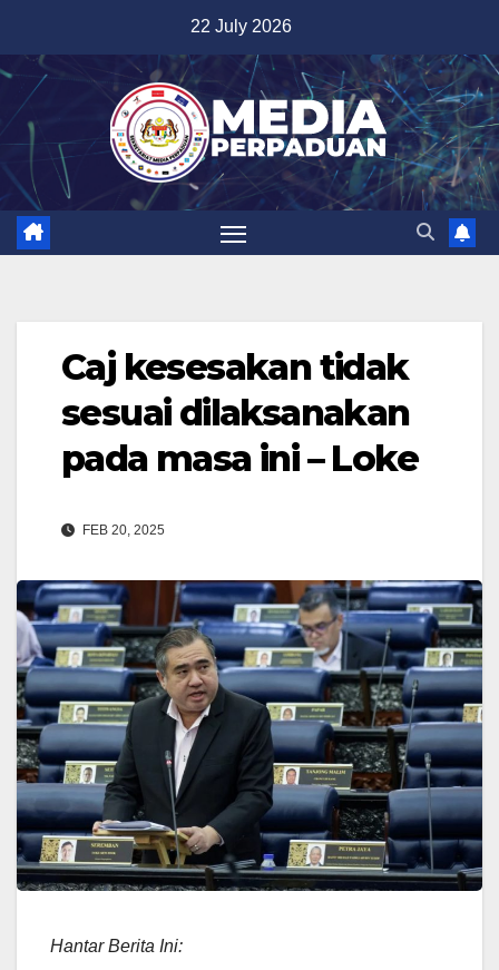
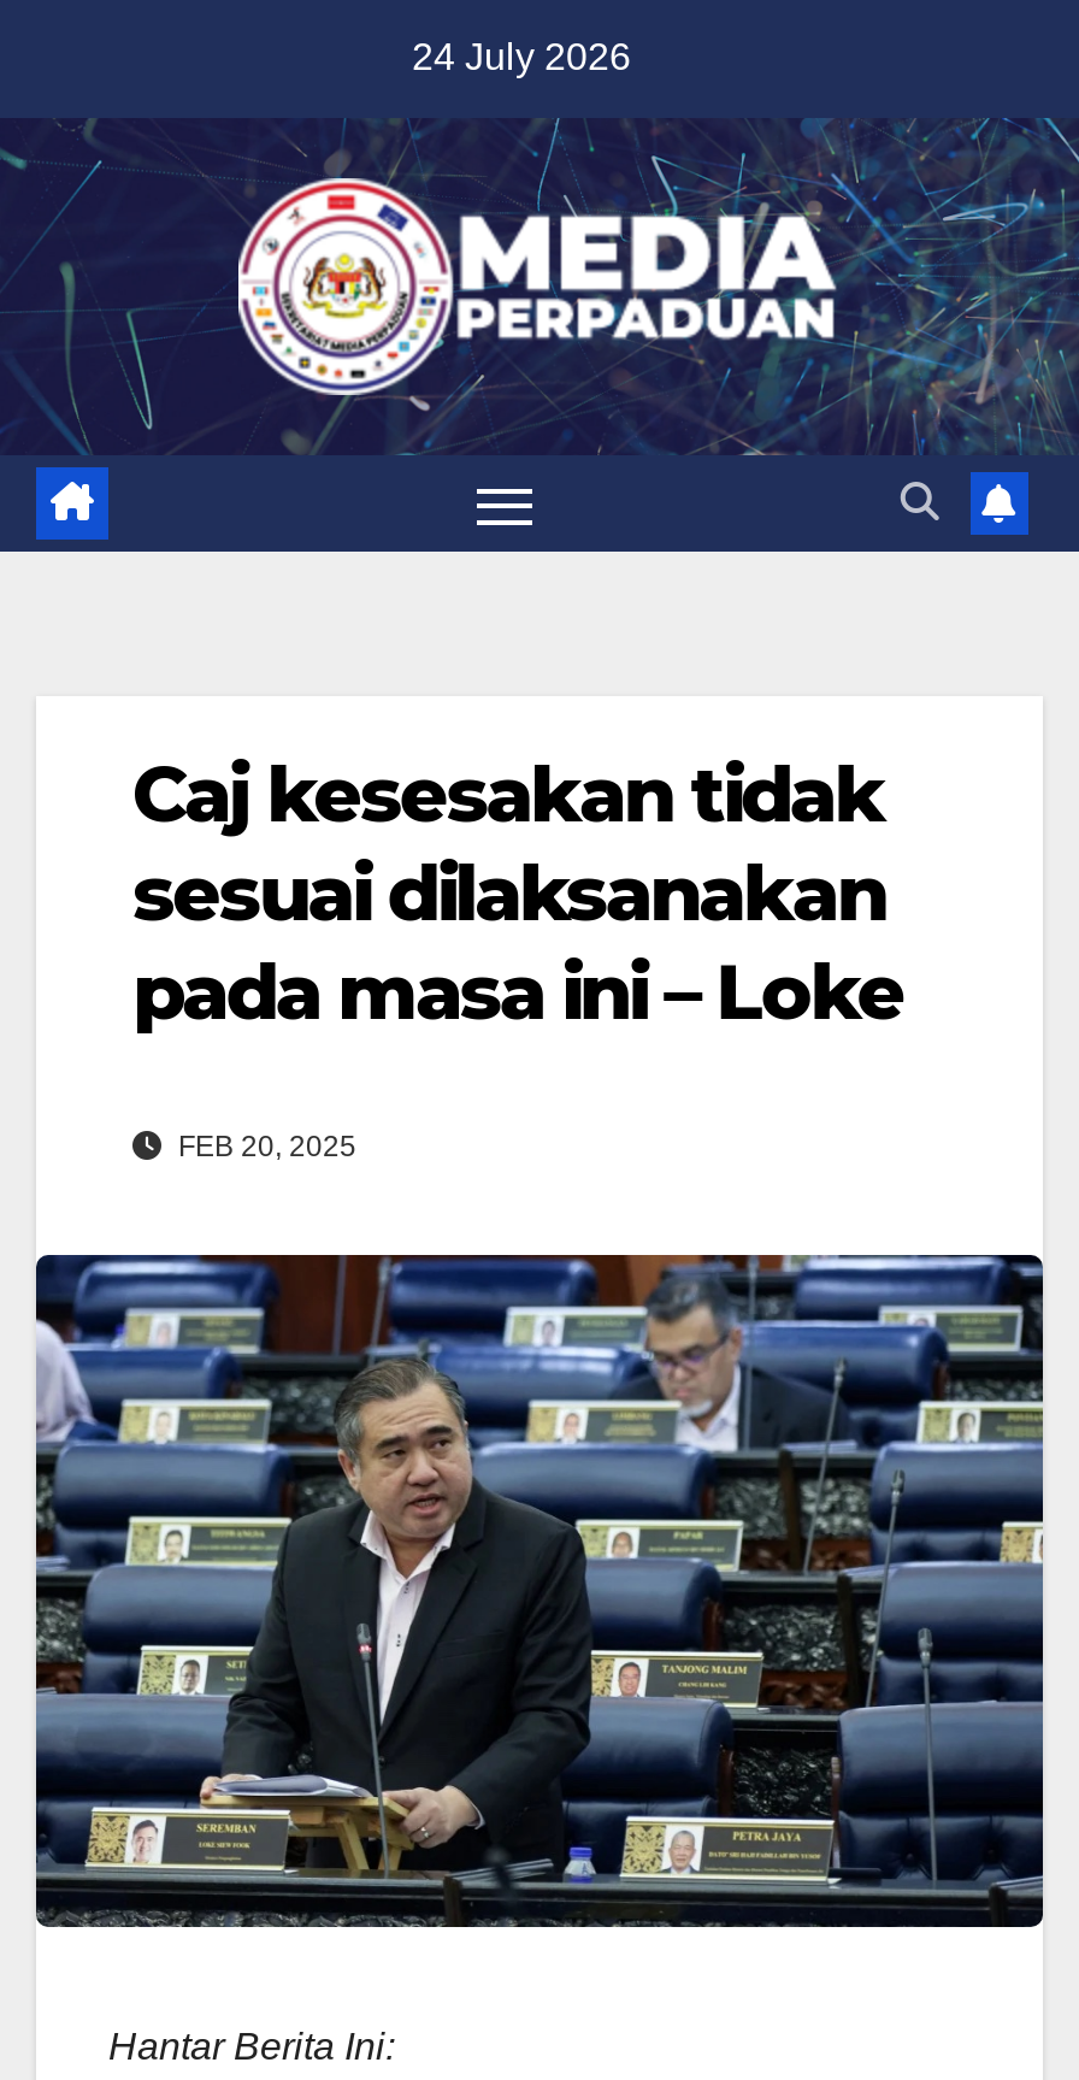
[190,17,292,36] 22 July 2026 -> [412,36,631,77] 24 July 2026

